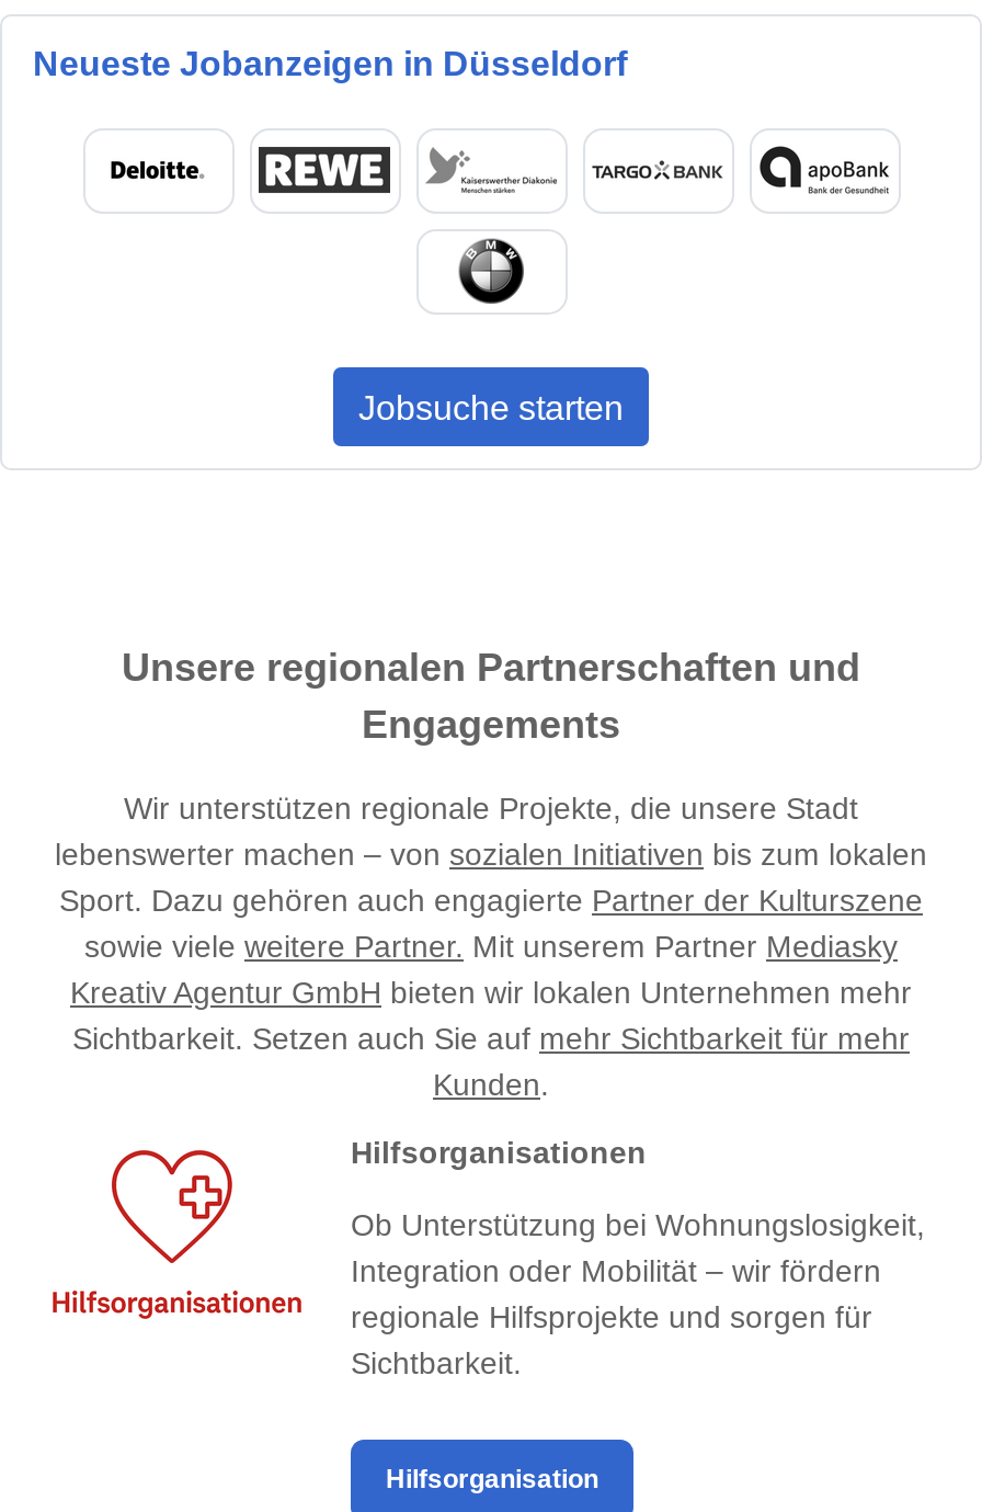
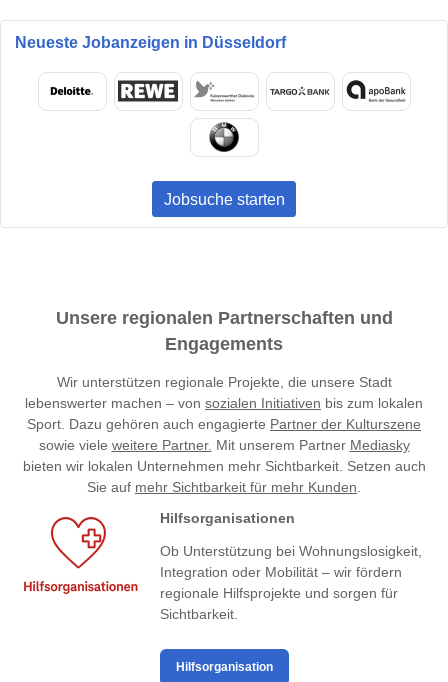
[70,974,912,1101] Kreativ Agentur GmbH bieten wir lokalen Unternehmen mehr | Sichtbarkeit. Setzen auch Sie auf mehr Sichtbarkeit für mehr | Kunden. -> [22,457,425,494] bieten wir lokalen Unternehmen mehr Sichtbarkeit. Setzen auch | Sie auf mehr Sichtbarkeit für mehr Kunden.

